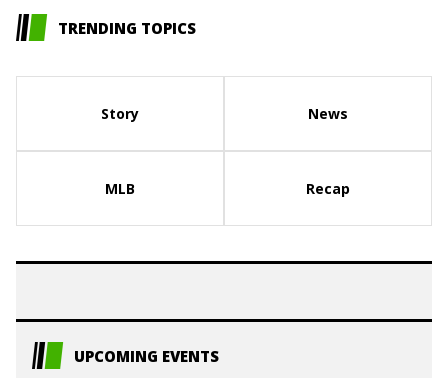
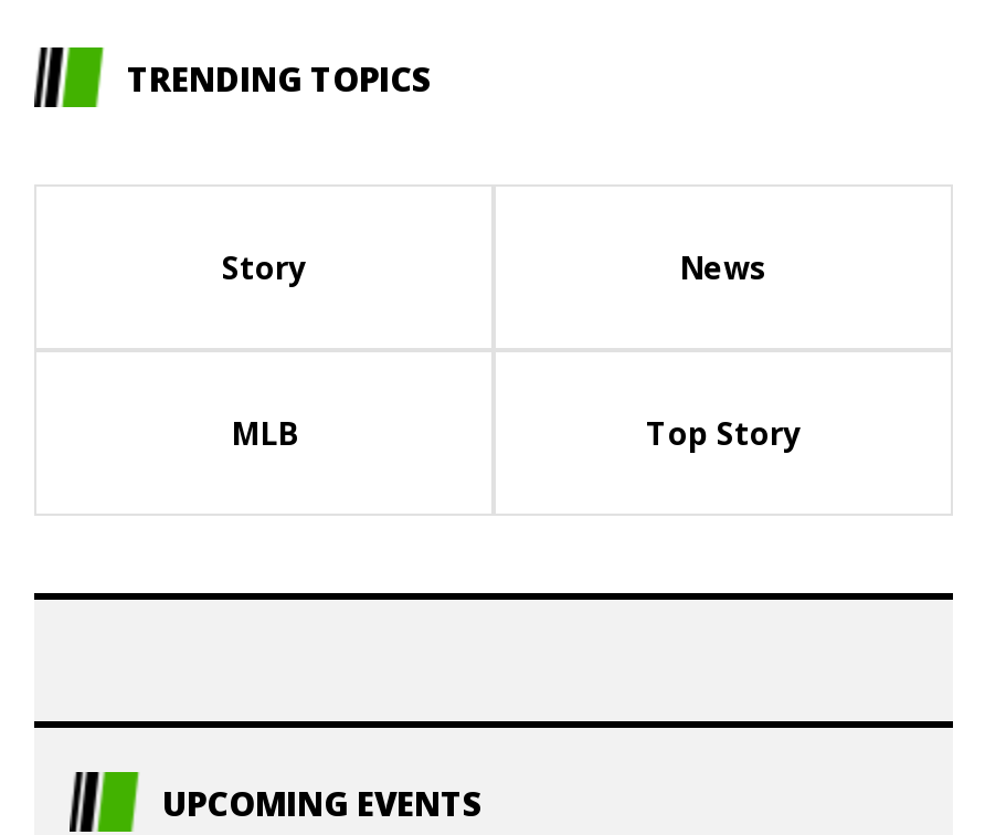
[306,179,350,198] Recap -> [646,412,801,454] Top Story

